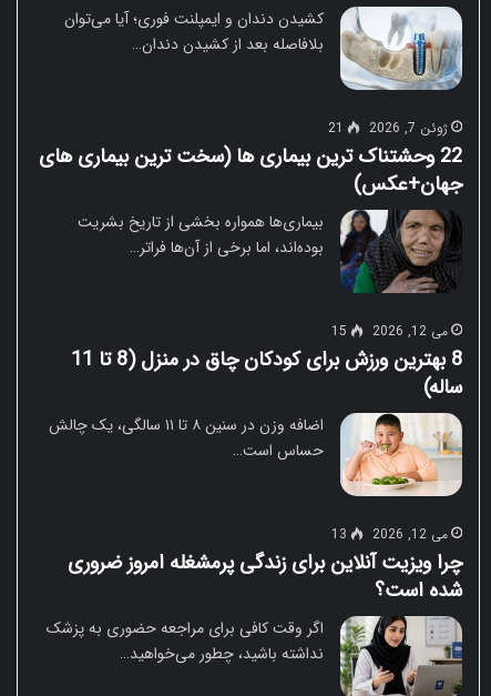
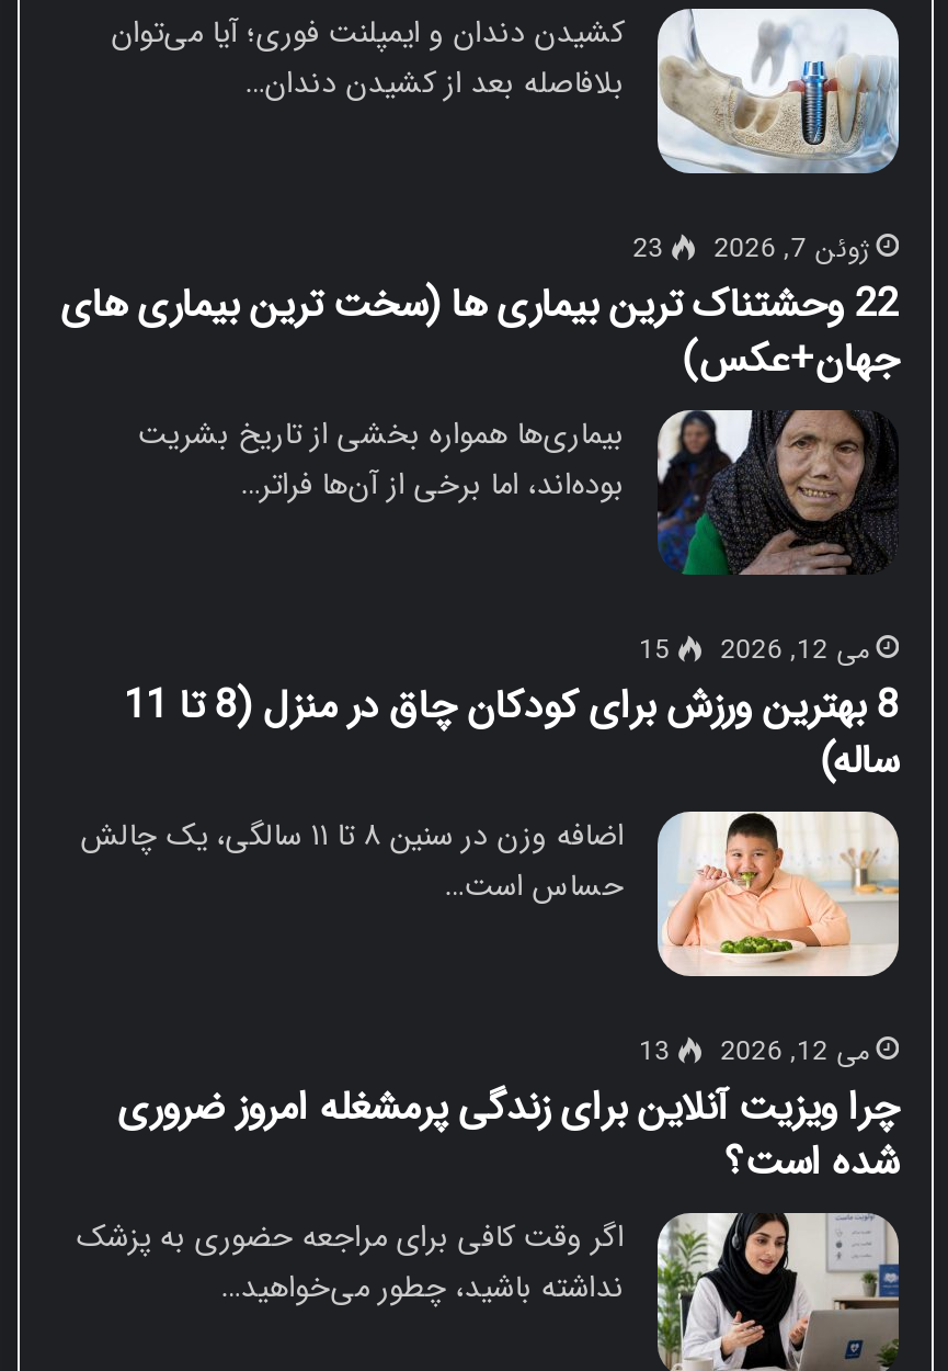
[328,118,343,139] 21 -> [633,229,663,271] 23

